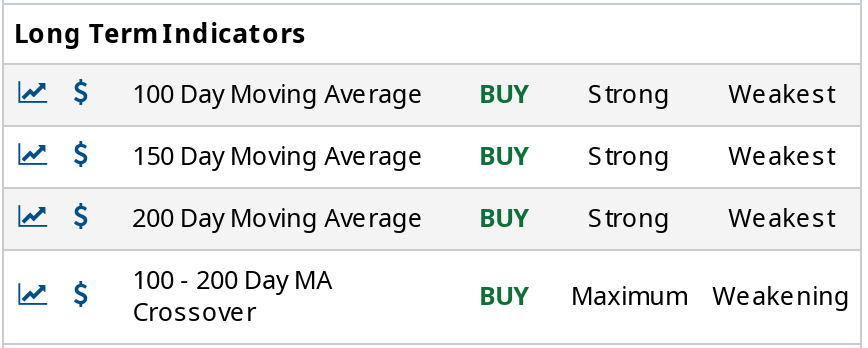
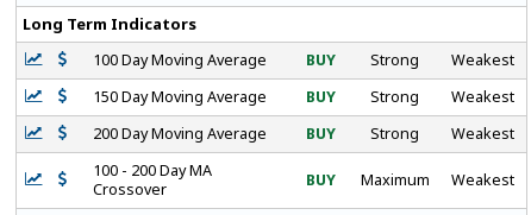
[712,280,850,314] Weakening -> [451,170,514,190] Weakest

